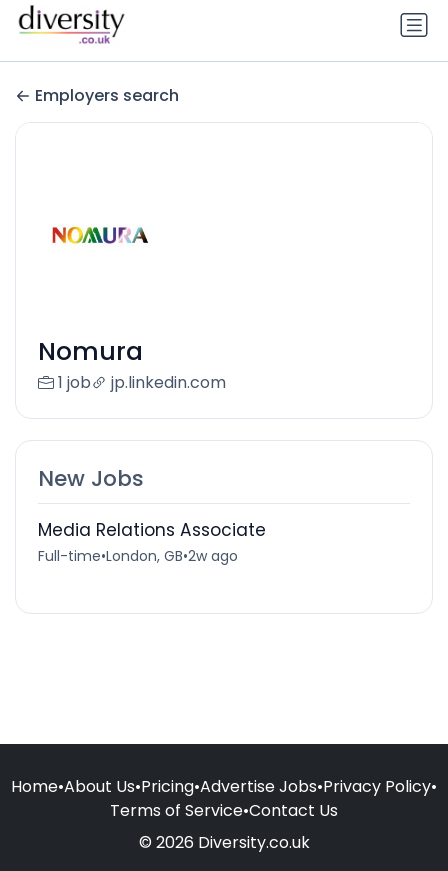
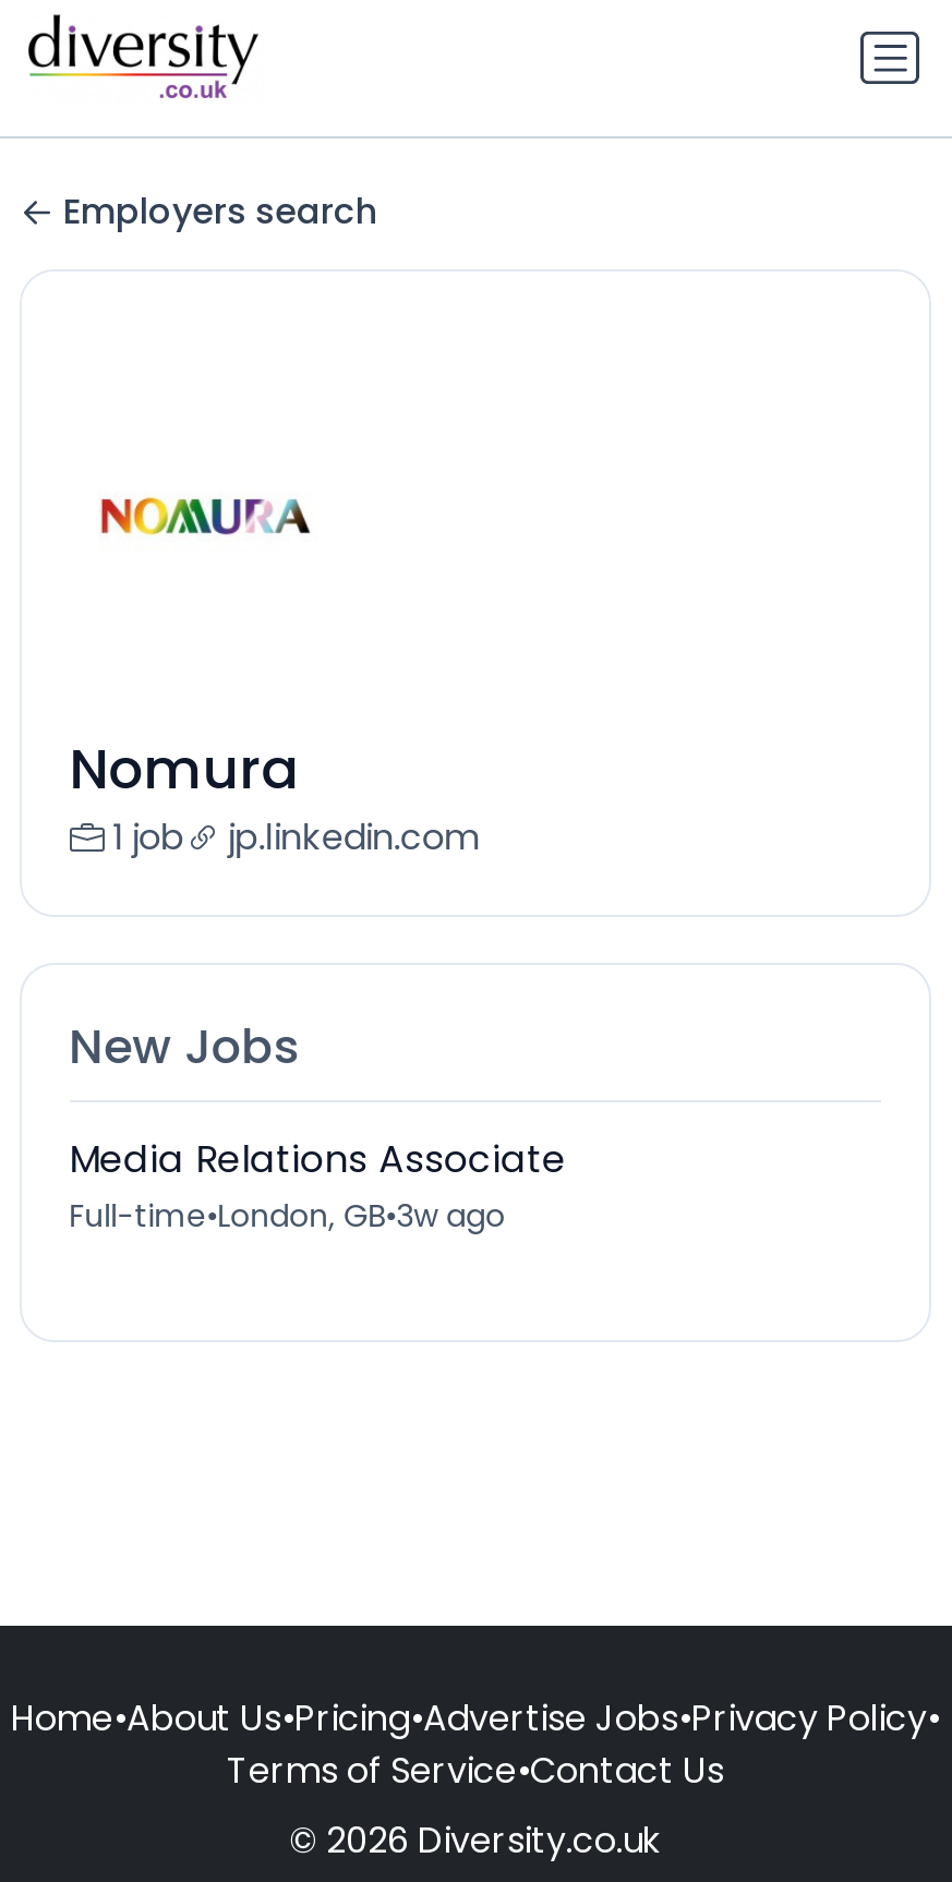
[38,546,238,566] Full-time•London, GB•2w ago -> [69,1194,505,1238] Full-time•London, GB•3w ago

